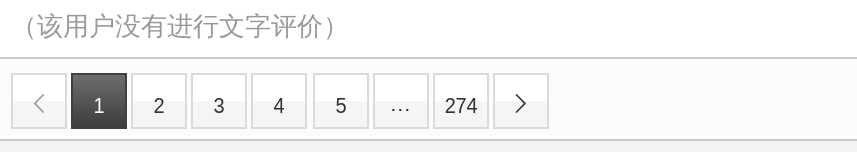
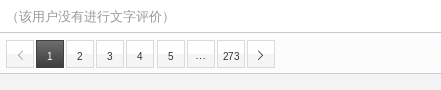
[444,93,477,117] 274 -> [223,50,239,62] 273

